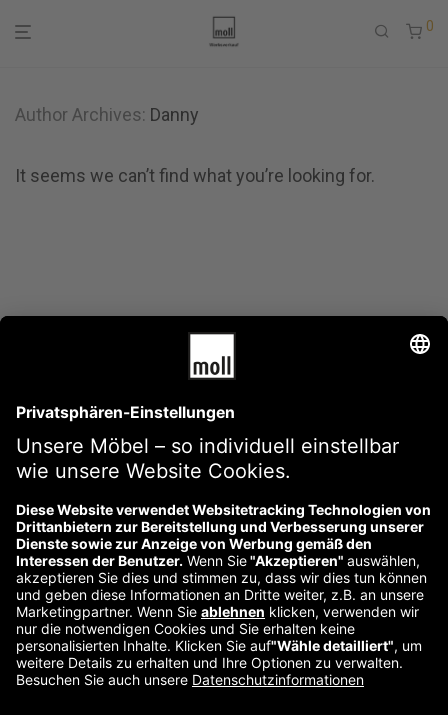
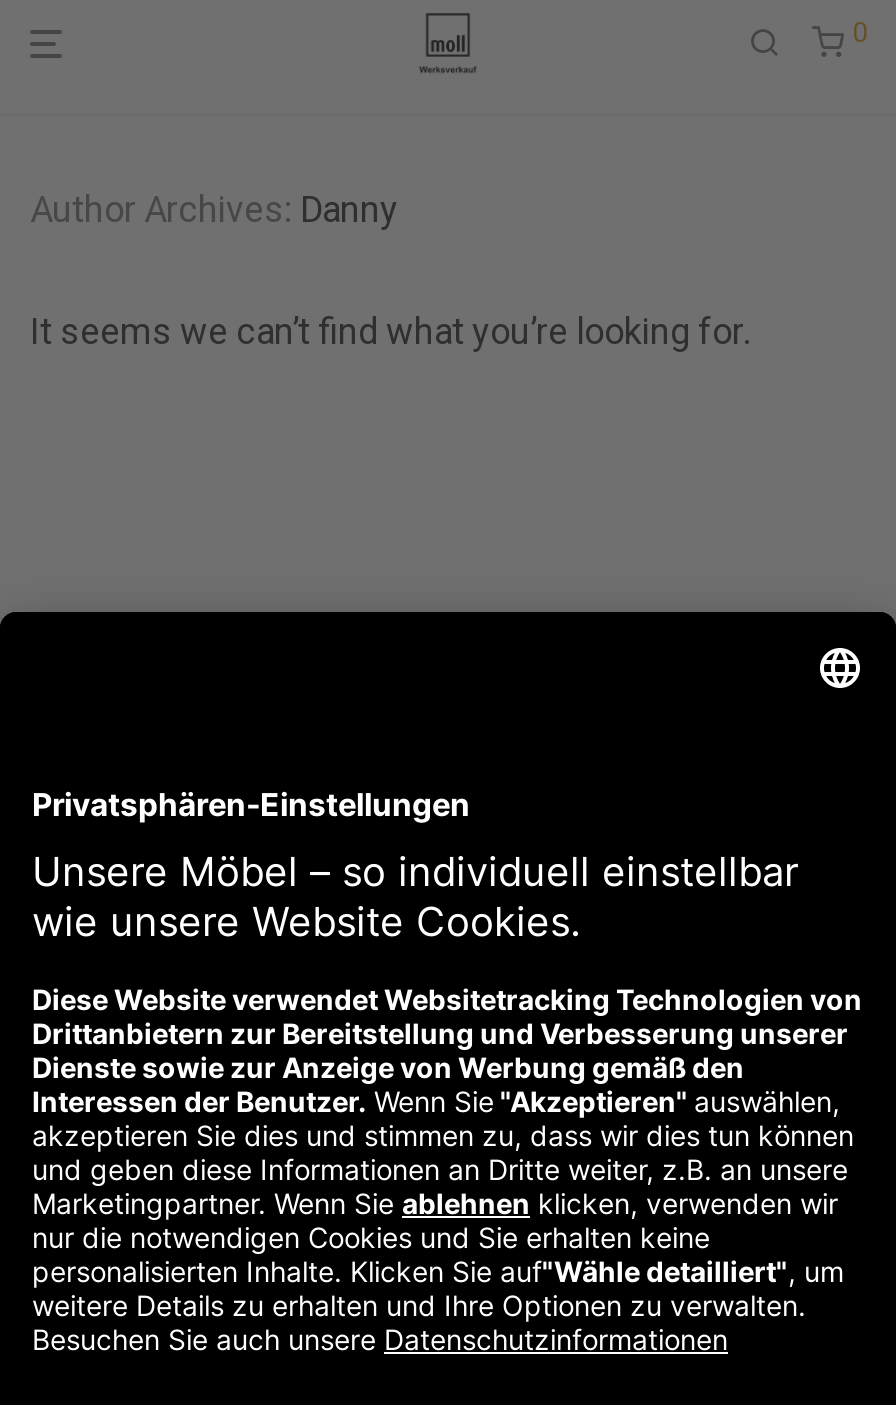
[188,332,236,380] [image] -> none

